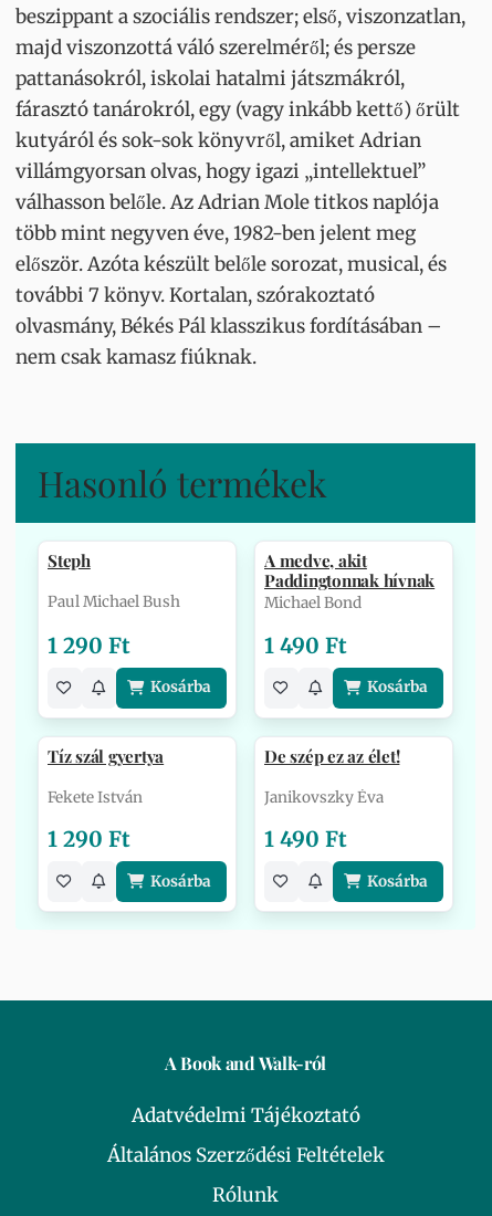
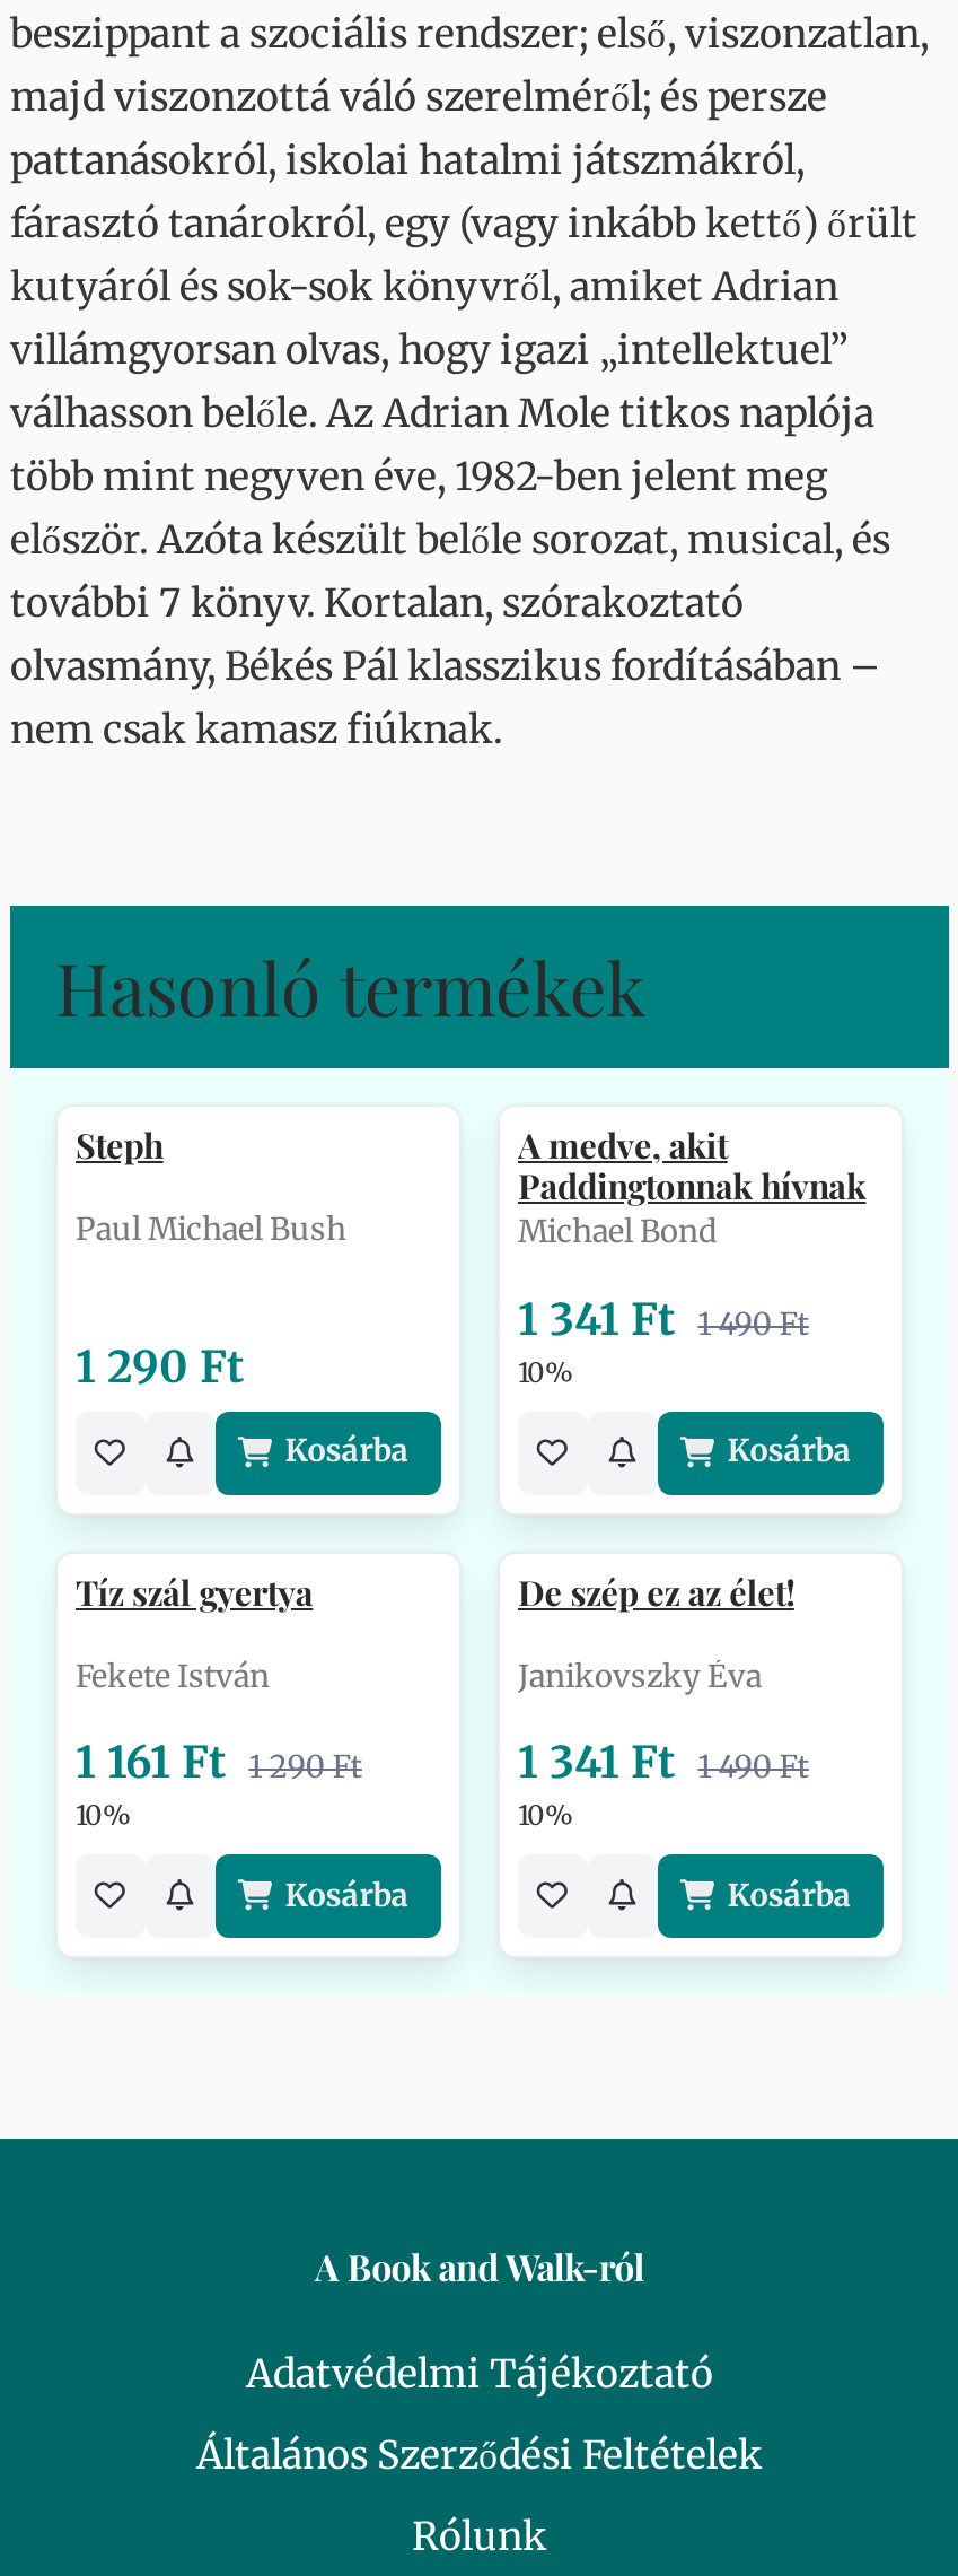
[264,632,347,659] 1 490 Ft -> [518,1292,809,1389] 1 341 Ft 1 490 Ft | 10%
[48,826,130,853] 1 290 Ft -> [76,1735,362,1832] 1 161 Ft 1 290 Ft | 10%
[264,826,347,853] 1 490 Ft -> [518,1735,809,1832] 1 341 Ft 1 490 Ft | 10%

